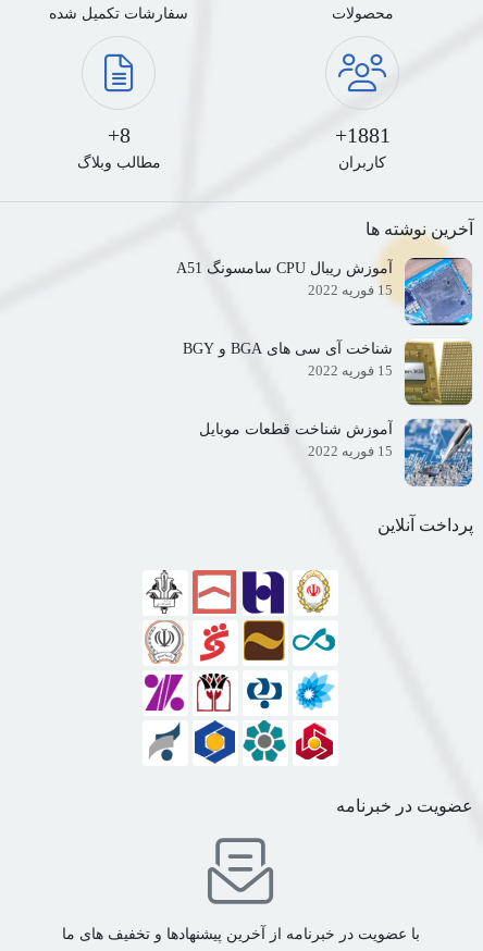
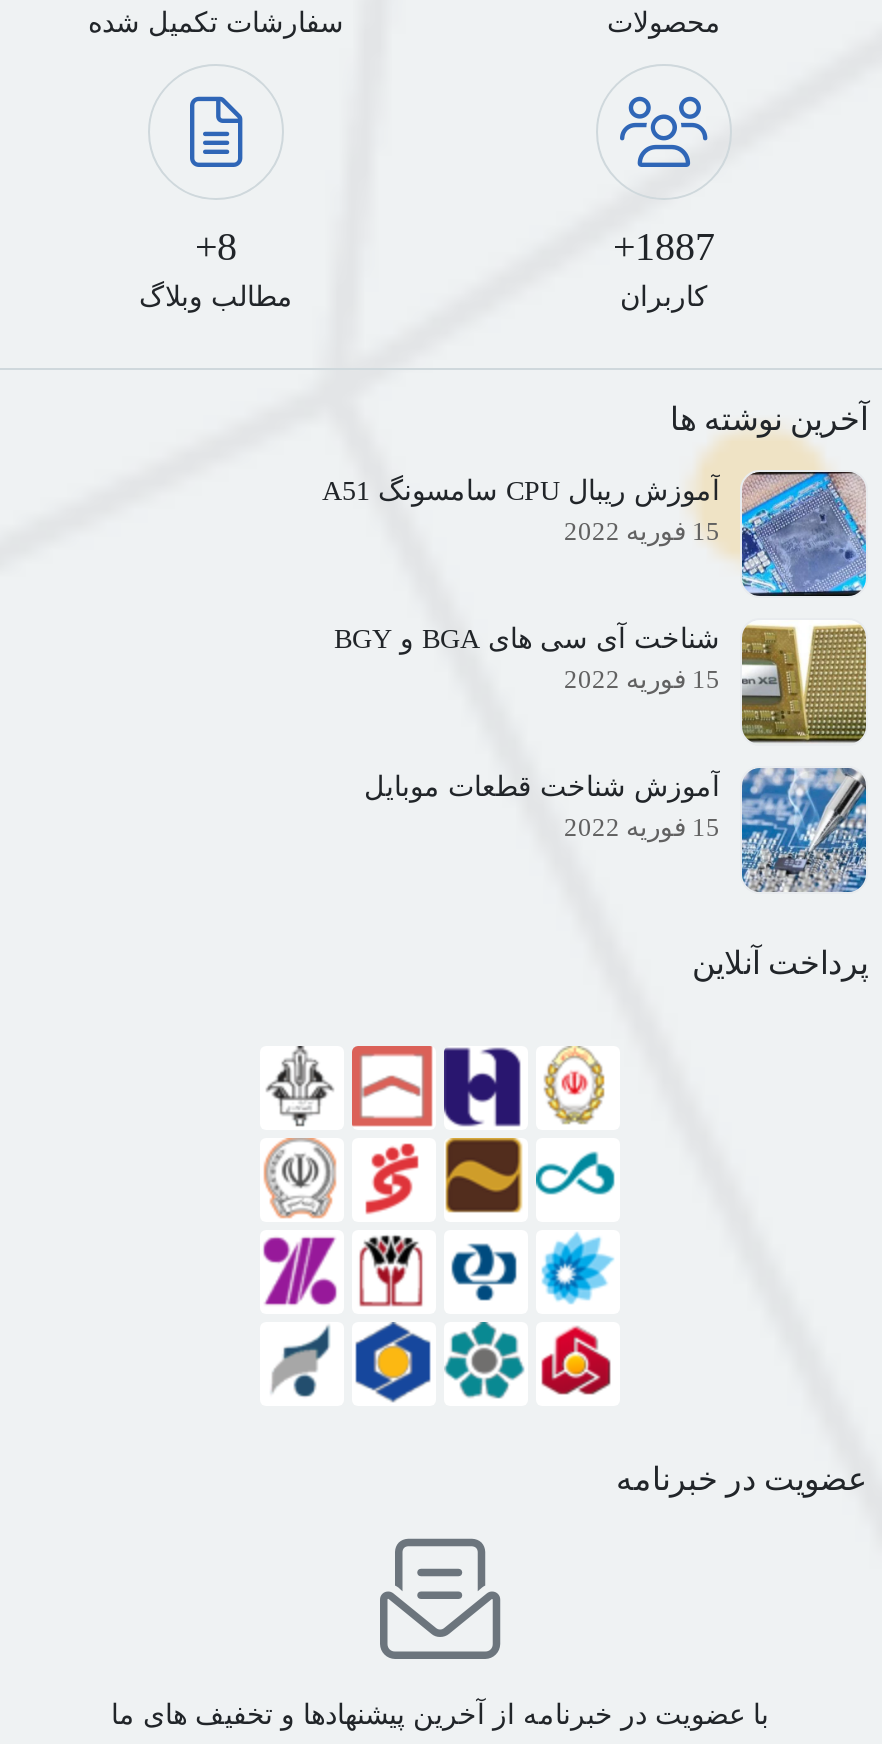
[346,123,390,147] 1881+ -> [635,225,715,269] 1887+

